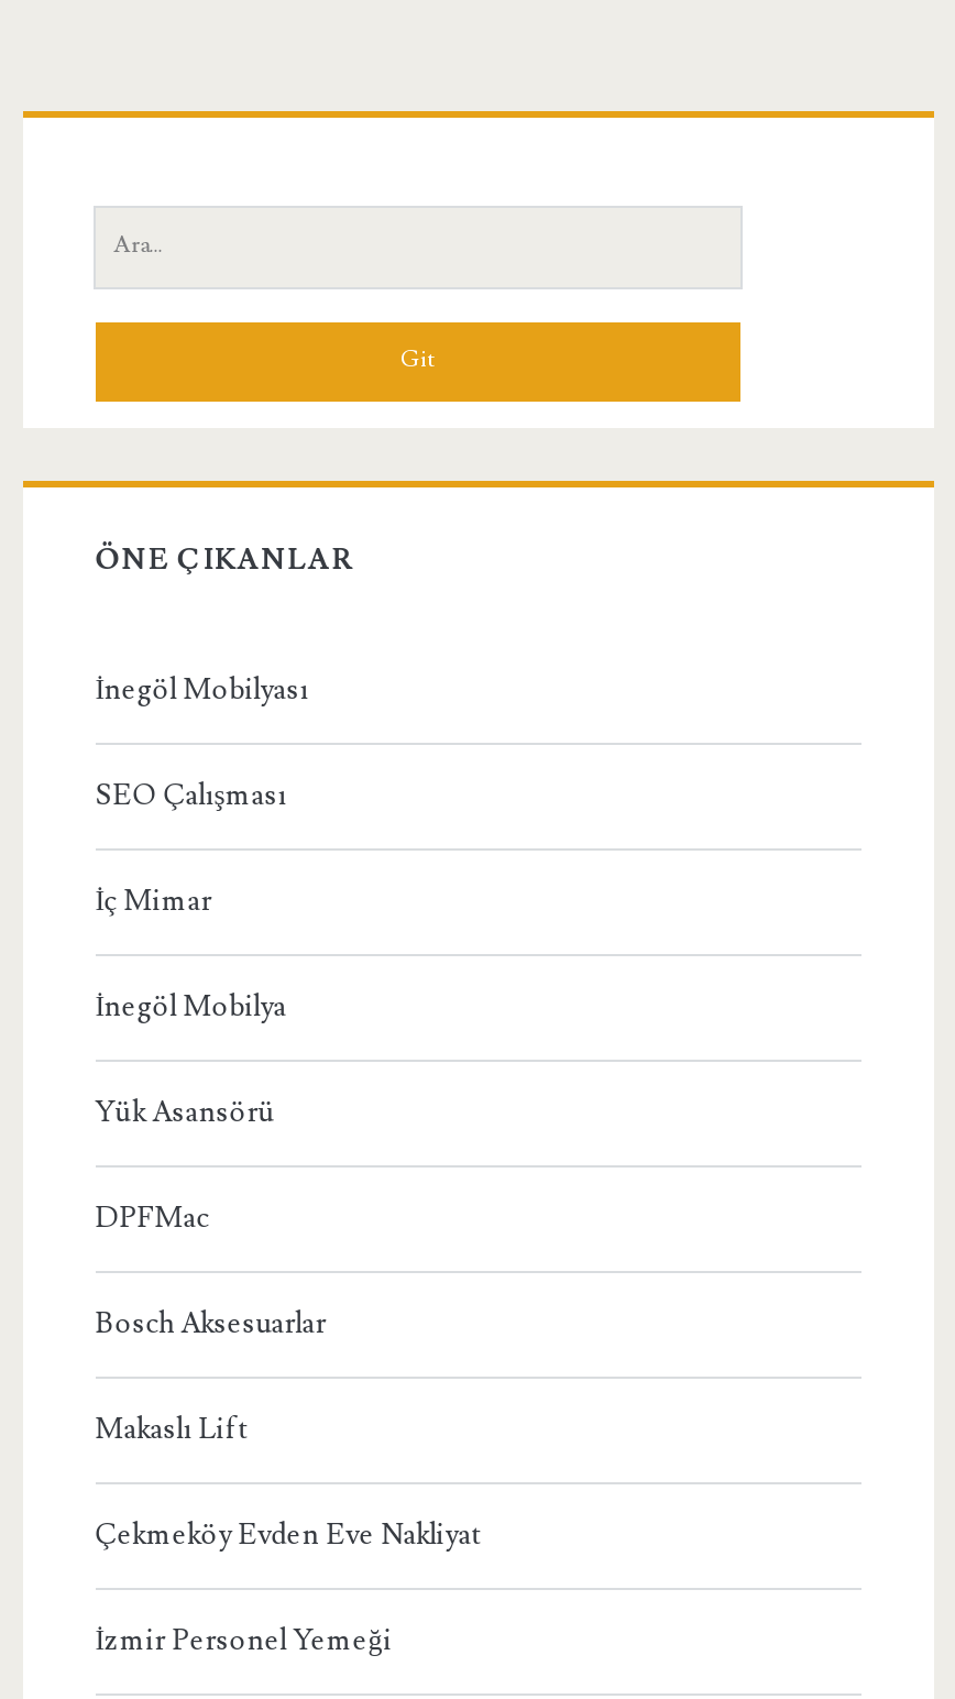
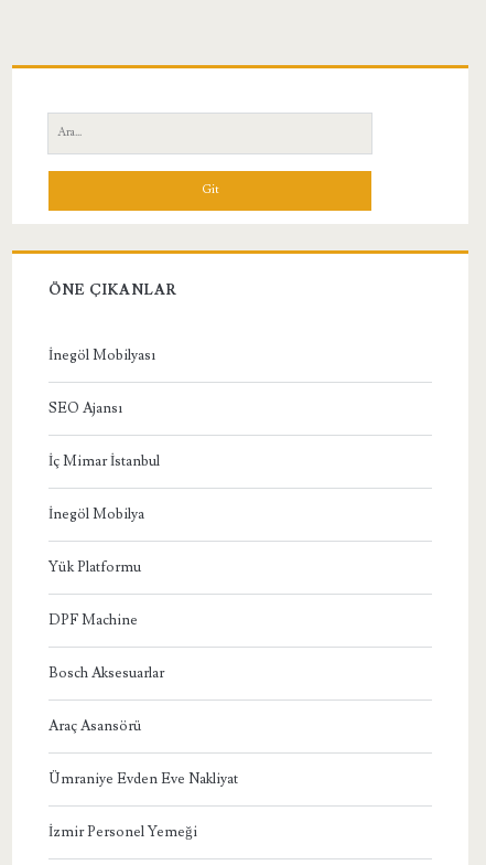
[95,777,287,812] SEO Çalışması -> [48,399,122,417] SEO Ajansı
[95,883,212,918] İç Mimar -> [48,452,160,469] İç Mimar İstanbul
[95,1094,276,1129] Yük Asansörü -> [48,558,141,575] Yük Platformu
[95,1199,210,1235] DPFMac -> [48,611,138,628] DPF Machine
[95,1411,247,1446] Makaslı Lift -> [48,717,142,734] Araç Asansörü
[95,1516,480,1552] Çekmeköy Evden Eve Nakliyat -> [48,770,238,787] Ümraniye Evden Eve Nakliyat

